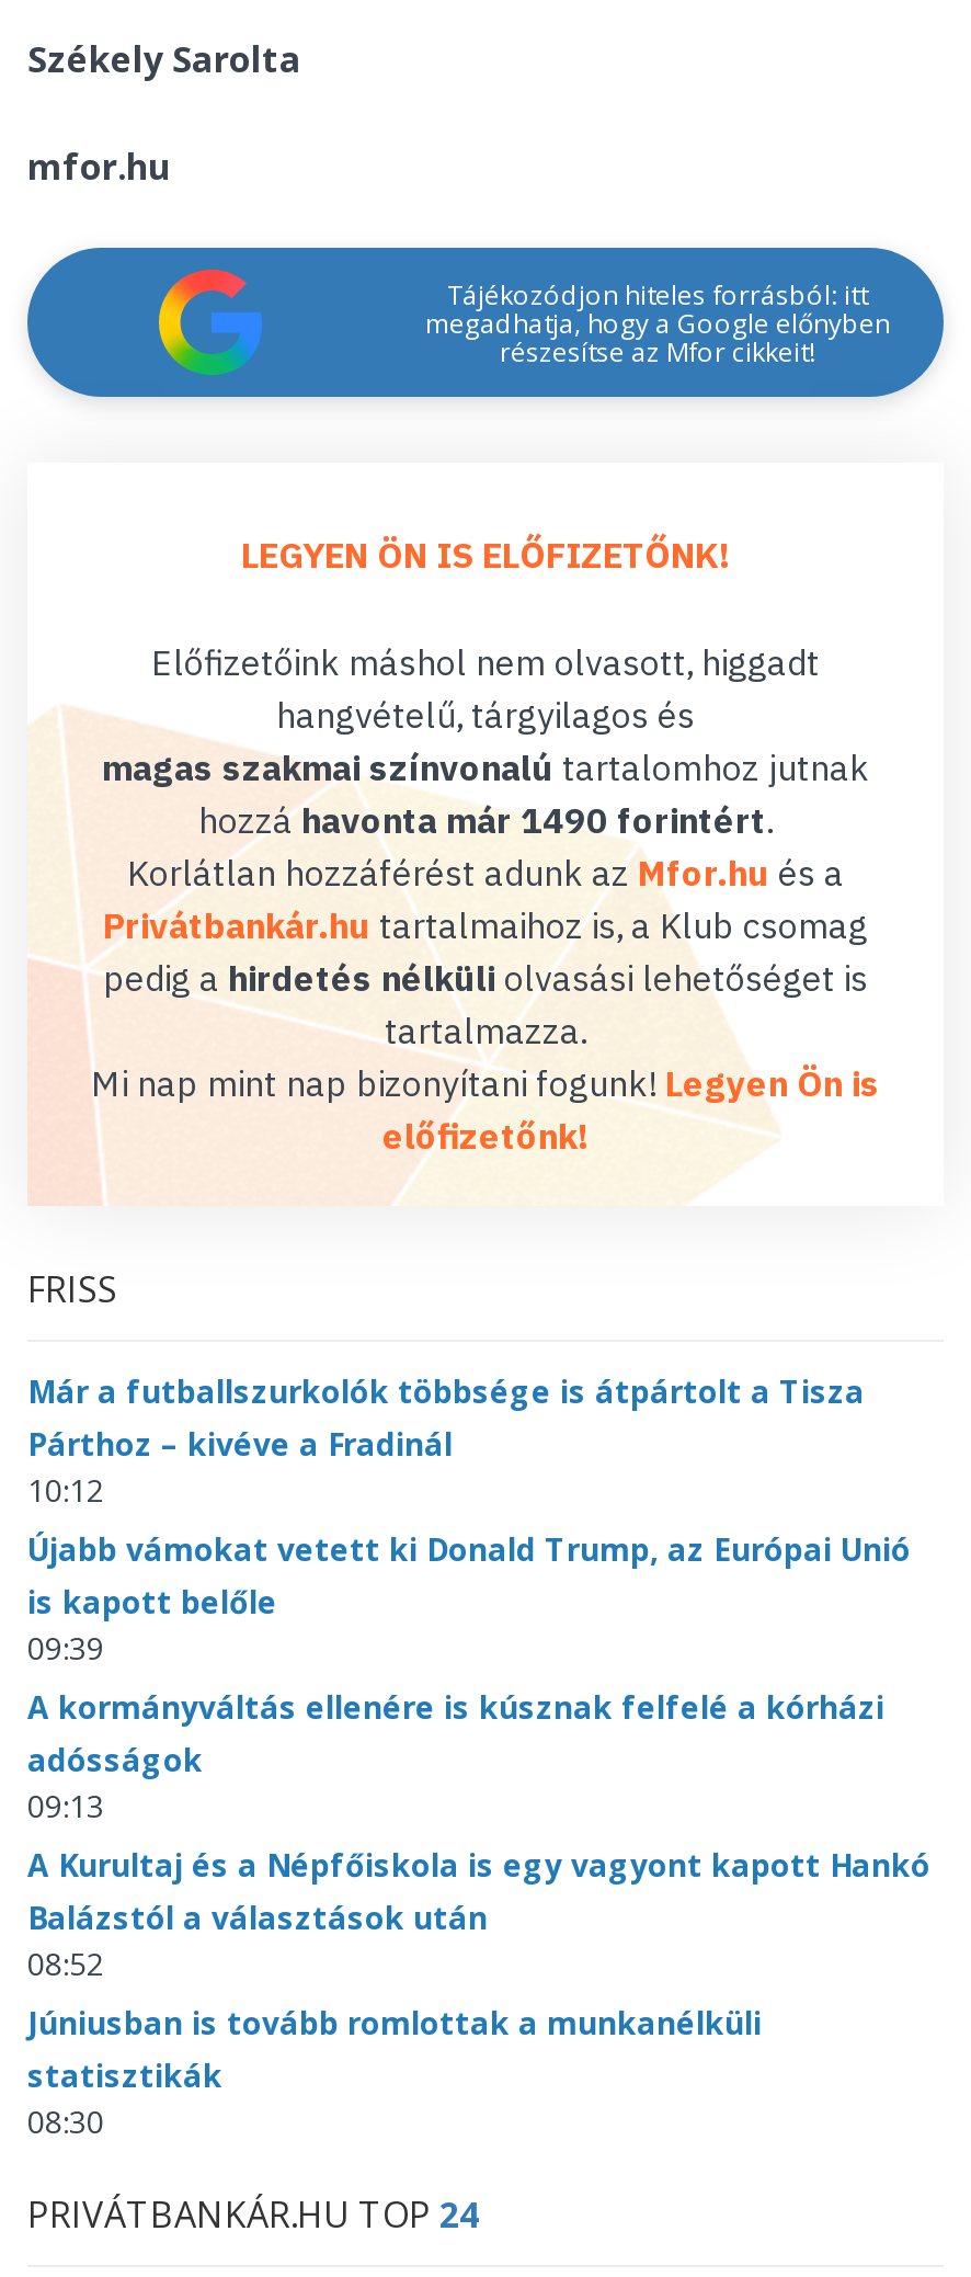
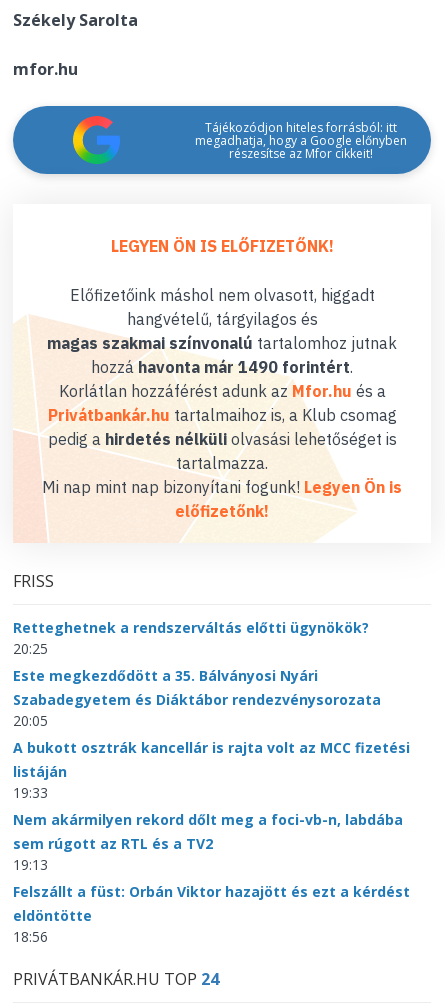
[27,1370,930,2142] Már a futballszurkolók többsége is átpártolt a Tisza | Párthoz – kivéve a Fradinál | 10:12 | Újabb vámokat vetett ki Donald Trump, az Európai Unió | is kapott belőle | 09:39 | A kormányváltás ellenére is kúsznak felfelé a kórházi | adósságok | 09:13 | A Kurultaj és a Népfőiskola is egy vagyont kapott Hankó | Balázstól a választások után | 08:52 | Júniusban is tovább romlottak a munkanélküli | statisztikák | 08:30 -> [13,618,410,946] Retteghetnek a rendszerváltás előtti ügynökök? | 20:25 | Este megkezdődött a 35. Bálványosi Nyári | Szabadegyetem és Diáktábor rendezvénysorozata | 20:05 | A bukott osztrák kancellár is rajta volt az MCC fizetési | listáján | 19:33 | Nem akármilyen rekord dőlt meg a foci-vb-n, labdába | sem rúgott az RTL és a TV2 | 19:13 | Felszállt a füst: Orbán Viktor hazajött és ezt a kérdést | eldöntötte | 18:56

